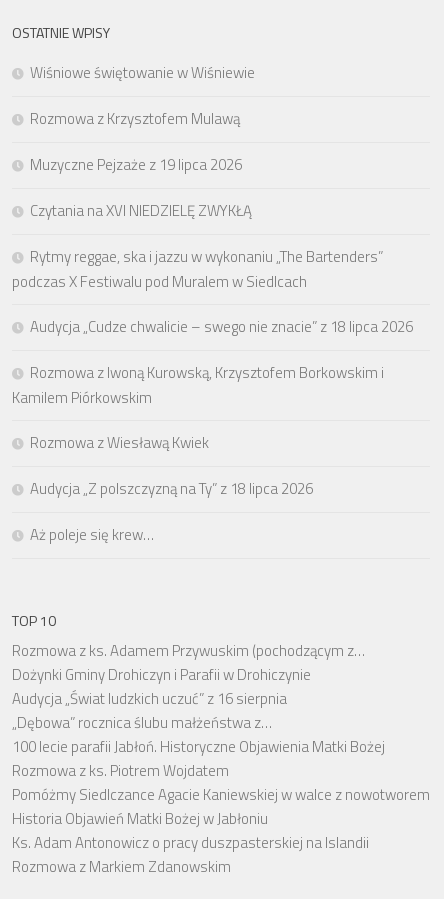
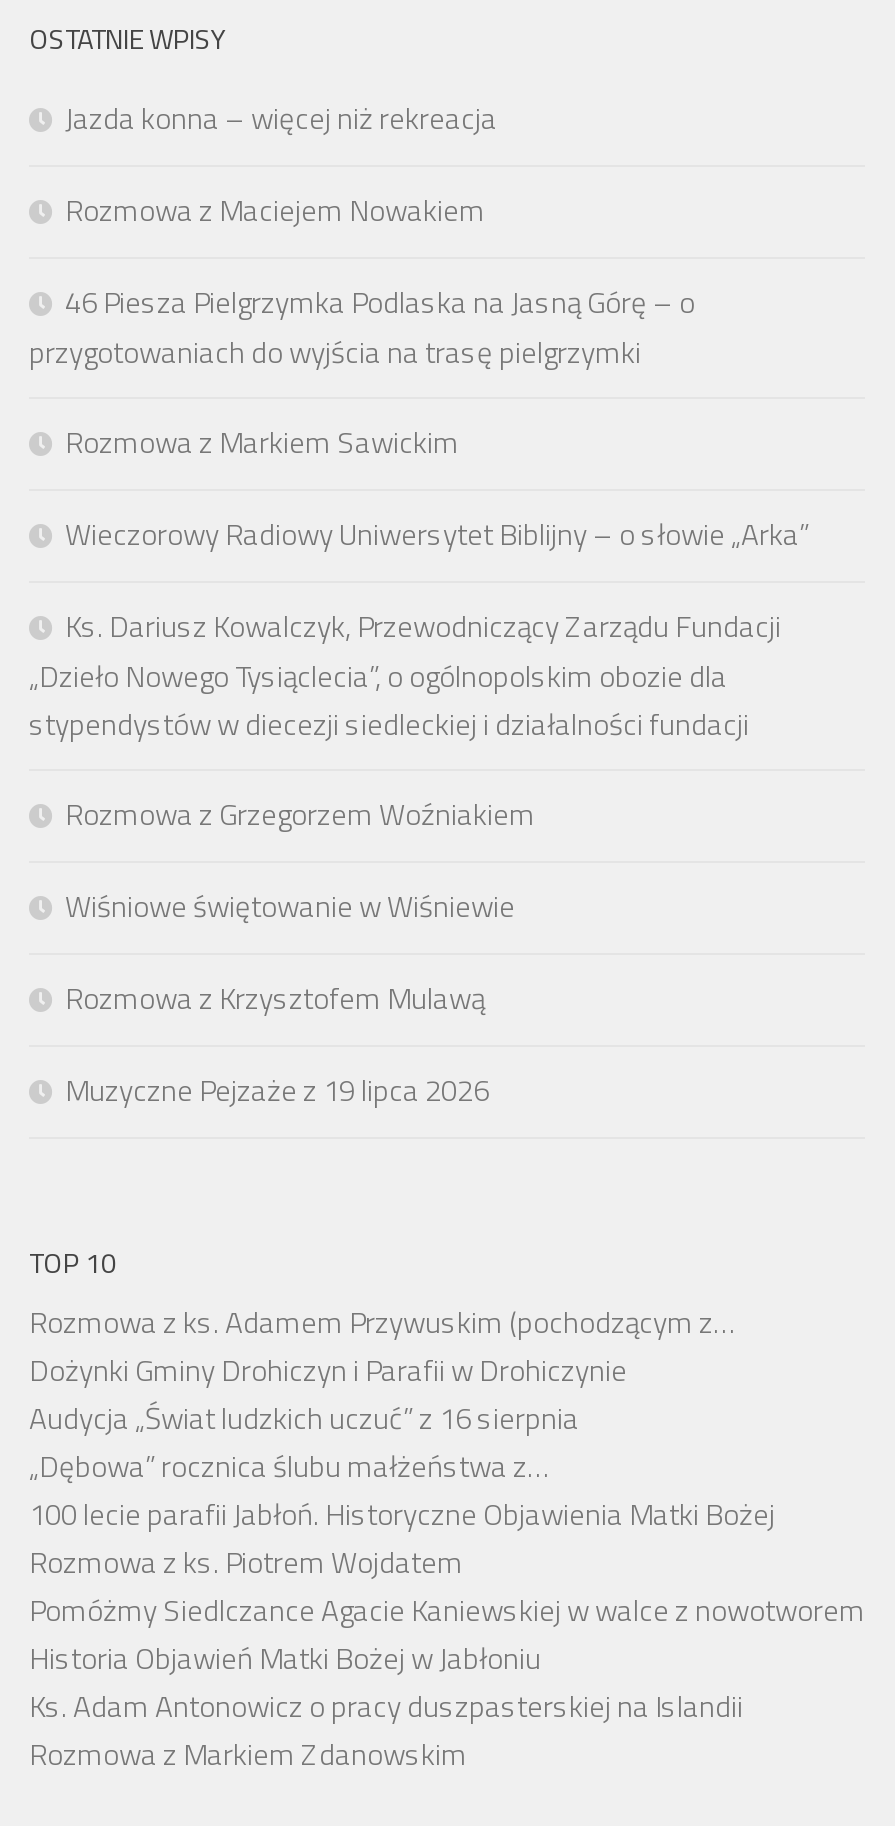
none -> [29,95,809,837] Jazda konna – więcej niż rekreacja | Rozmowa z Maciejem Nowakiem | 46 Piesza Pielgrzymka Podlaska na Jasną Górę – o | przygotowaniach do wyjścia na trasę pielgrzymki | Rozmowa z Markiem Sawickim | Wieczorowy Radiowy Uniwersytet Biblijny – o słowie „Arka” | Ks. Dariusz Kowalczyk, Przewodniczący Zarządu Fundacji | „Dzieło Nowego Tysiąclecia”, o ogólnopolskim obozie dla | stypendystów w diecezji siedleckiej i działalności fundacji | Rozmowa z Grzegorzem Woźniakiem
moved [30,61,255,176] -> [65,883,515,1113]: Wiśniowe świętowanie w Wiśniewie | Rozmowa z Krzysztofem Mulawą | Muzyczne Pejzaże z 19 lipca 2026
[12,199,413,546] Czytania na XVI NIEDZIELĘ ZWYKŁĄ | Rytmy reggae, ska i jazzu w wykonaniu „The Bartenders” | podczas X Festiwalu pod Muralem w Siedlcach | Audycja „Cudze chwalicie – swego nie znacie” z 18 lipca 2026 | Rozmowa z Iwoną Kurowską, Krzysztofem Borkowskim i | Kamilem Piórkowskim | Rozmowa z Wiesławą Kwiek | Audycja „Z polszczyzną na Ty” z 18 lipca 2026 | Aż poleje się krew… -> none

